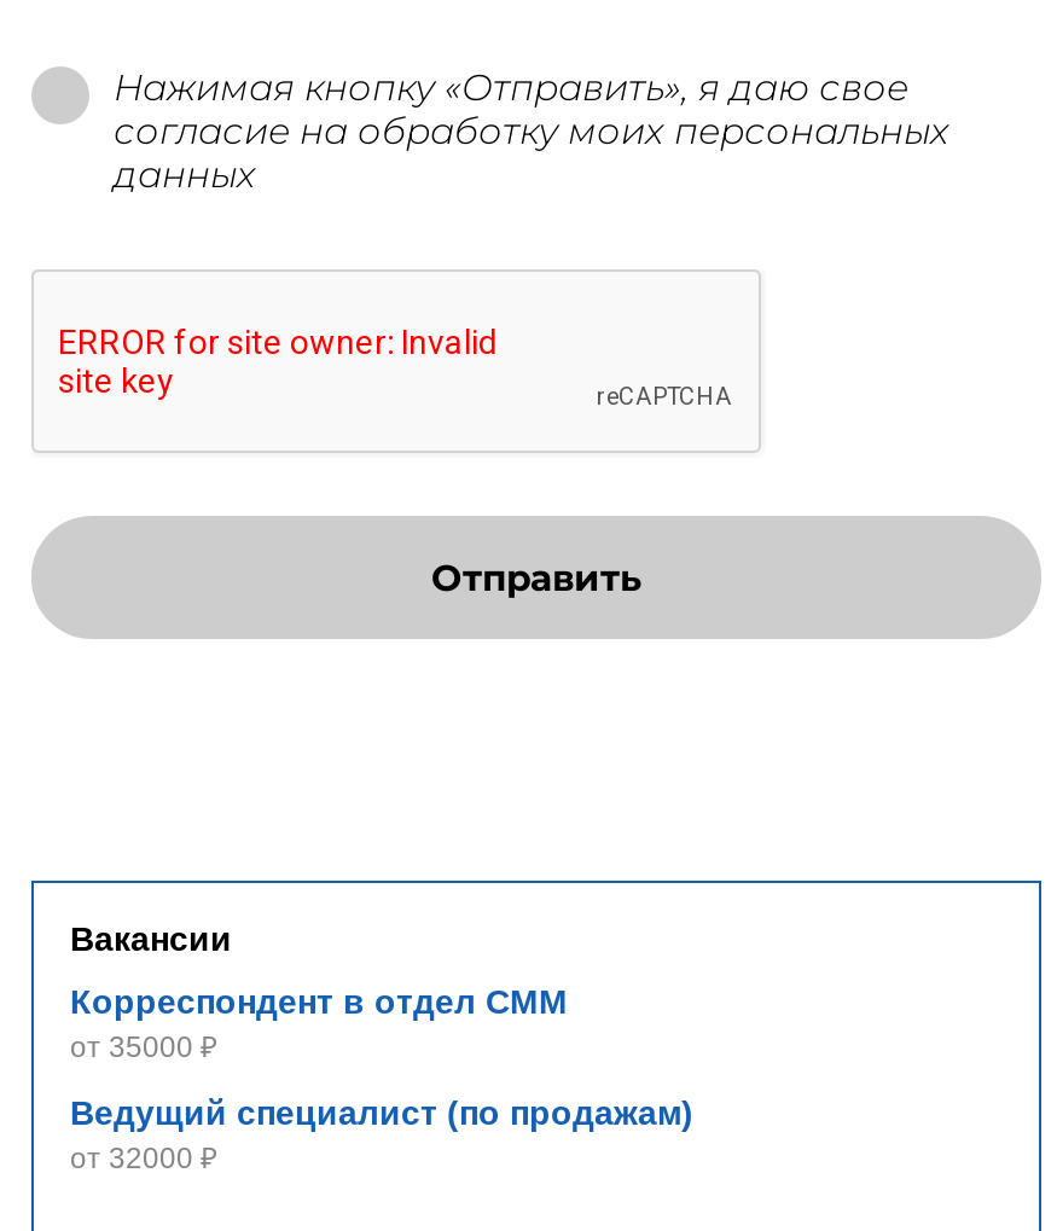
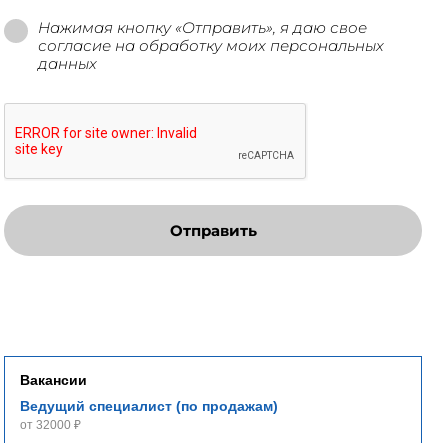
[70,982,568,1065] Корреспондент в отдел СММ | от 35000 ₽ -> none

